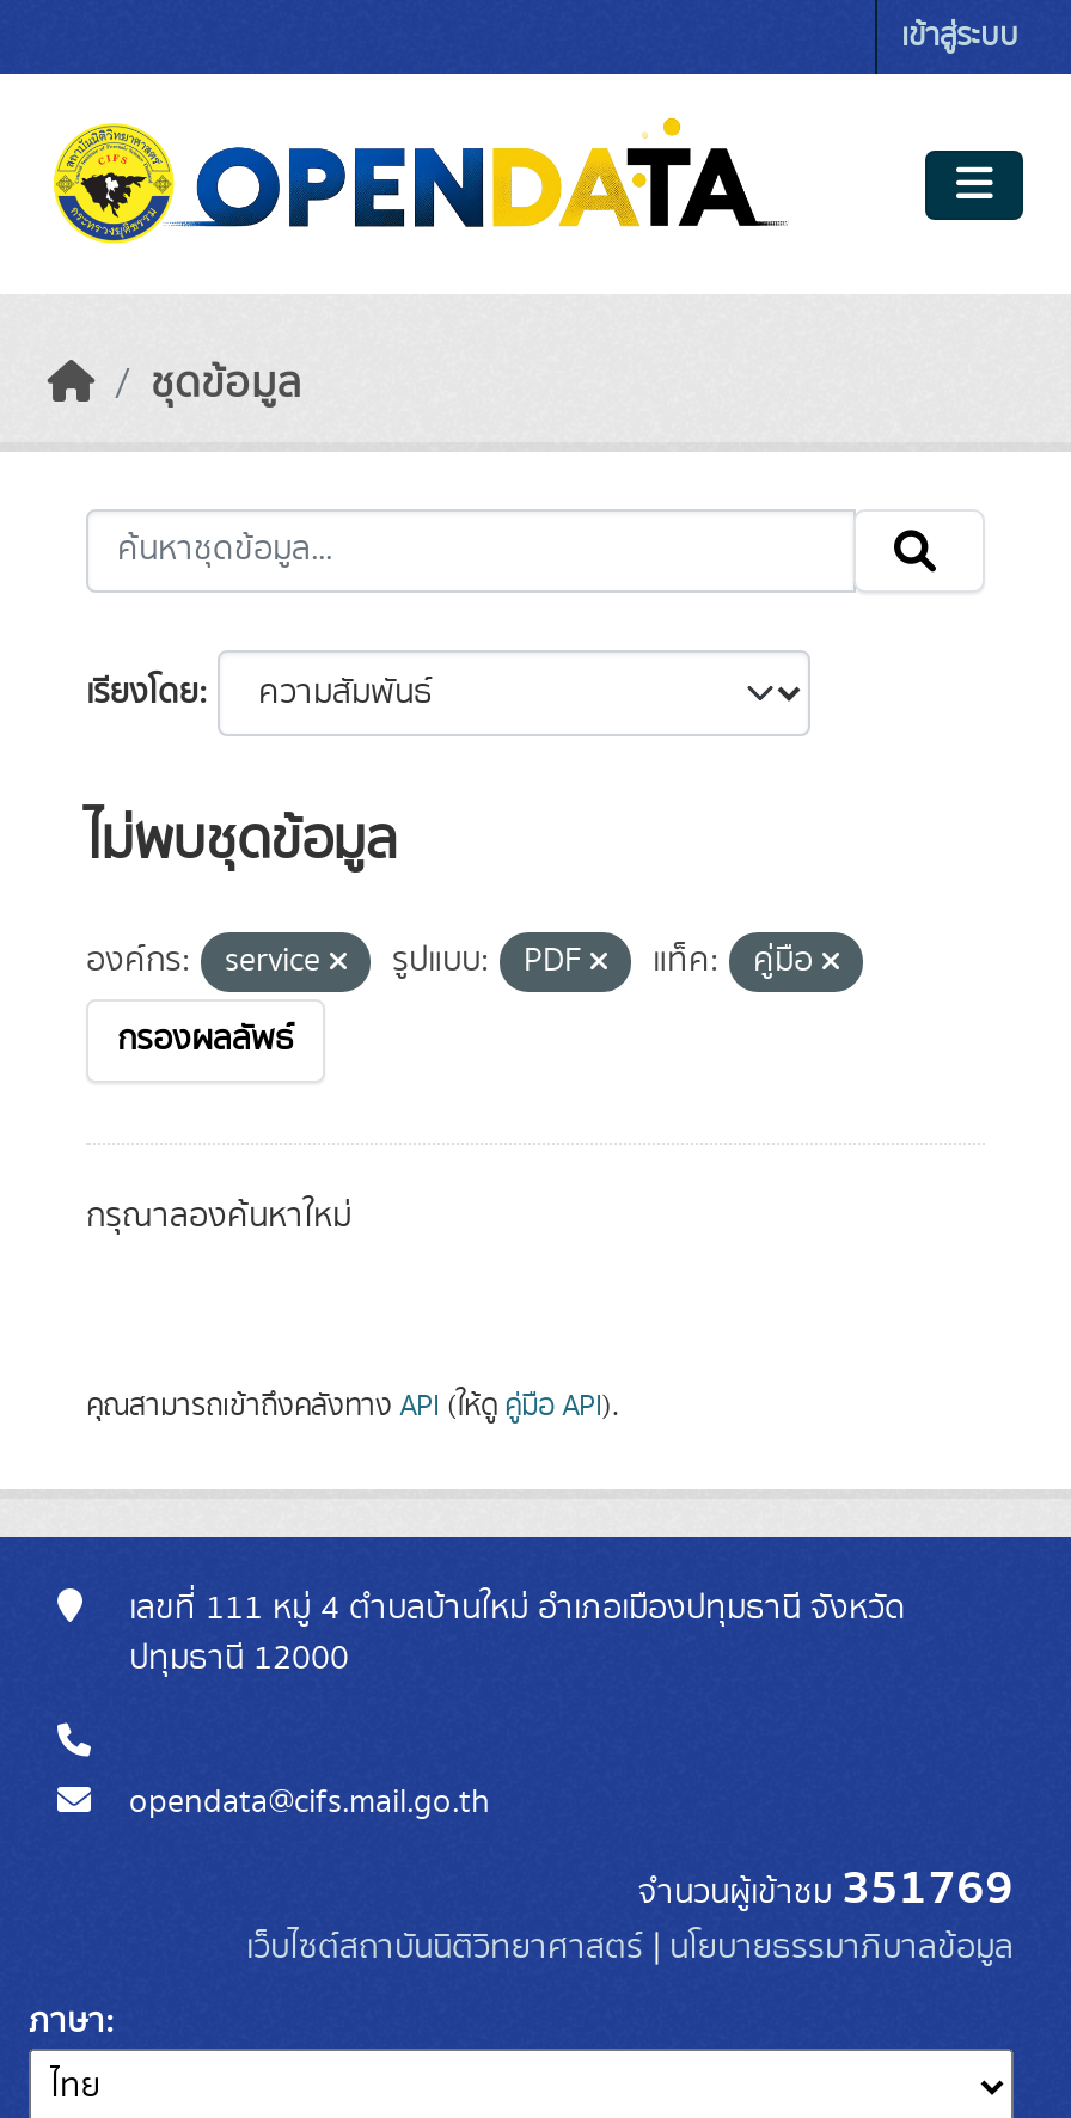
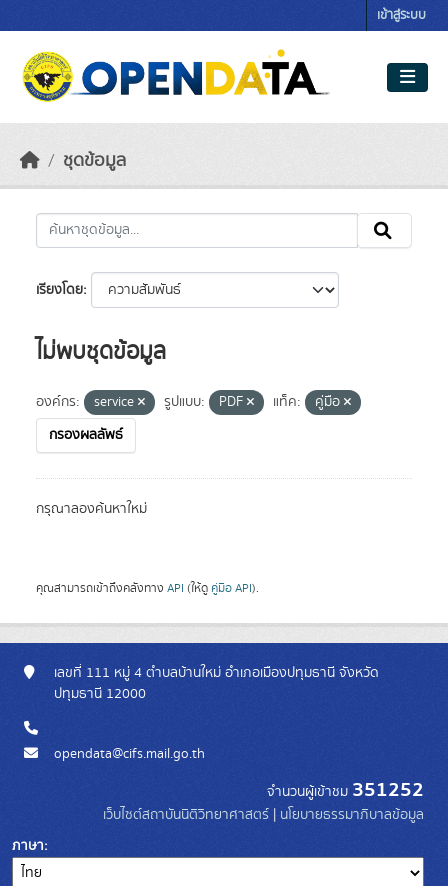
[638,1850,1014,1927] จำนวนผู้เข้าชม351769 -> [267,774,424,806] จำนวนผู้เข้าชม351252

